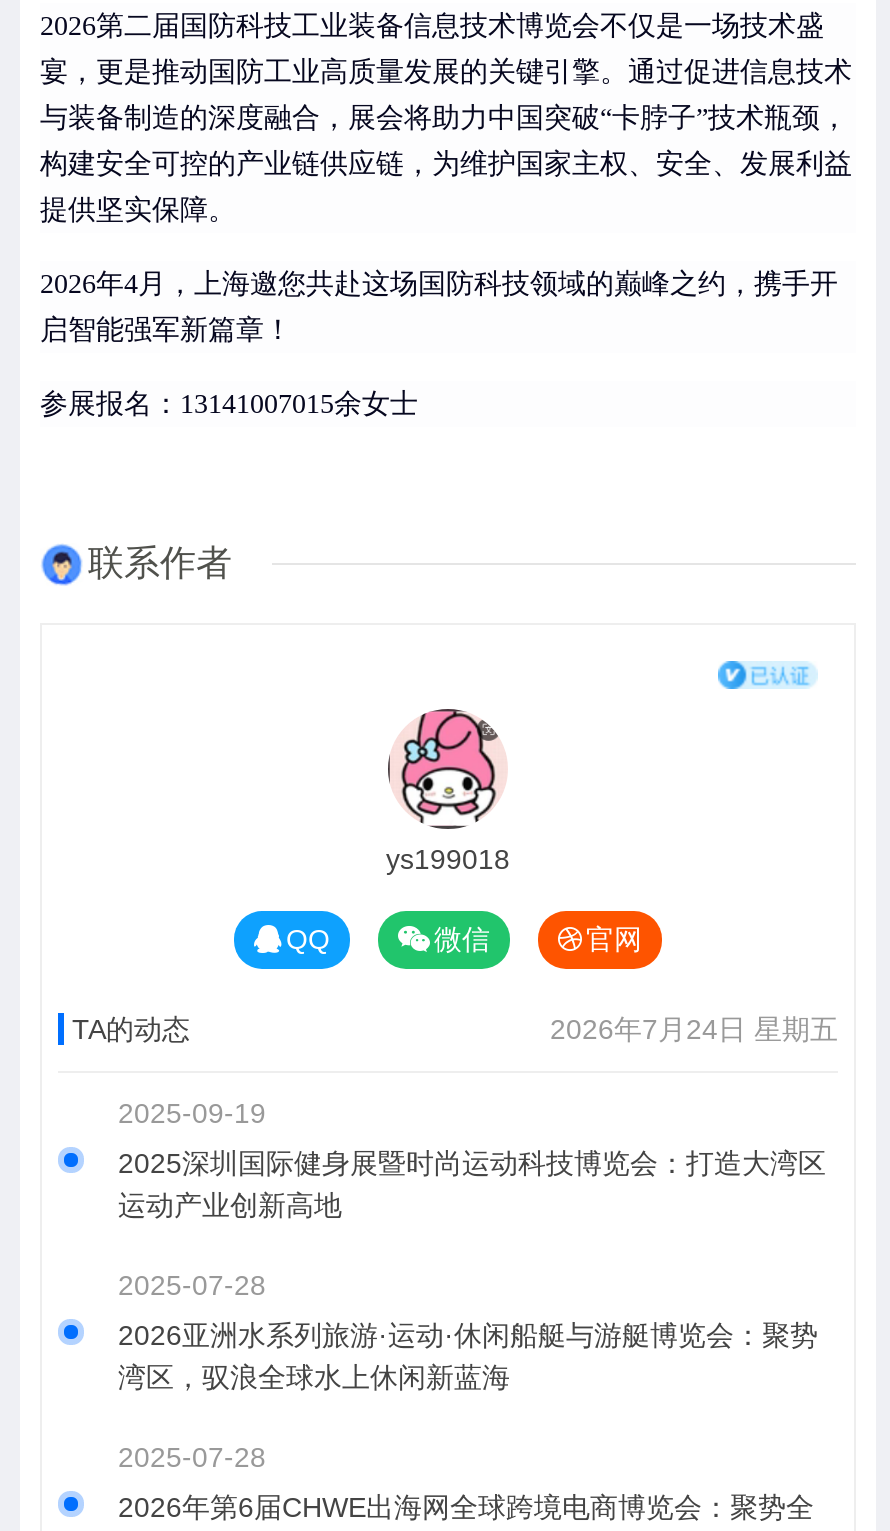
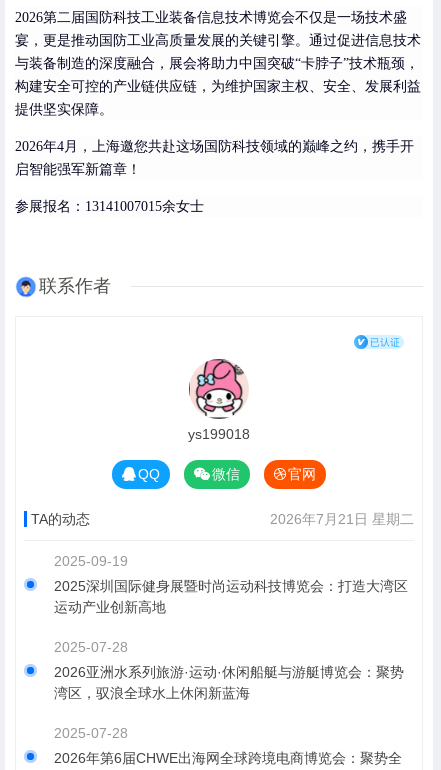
[550,1014,838,1046] 2026年7月24日 星期五 -> [270,511,414,527] 2026年7月21日 星期二

